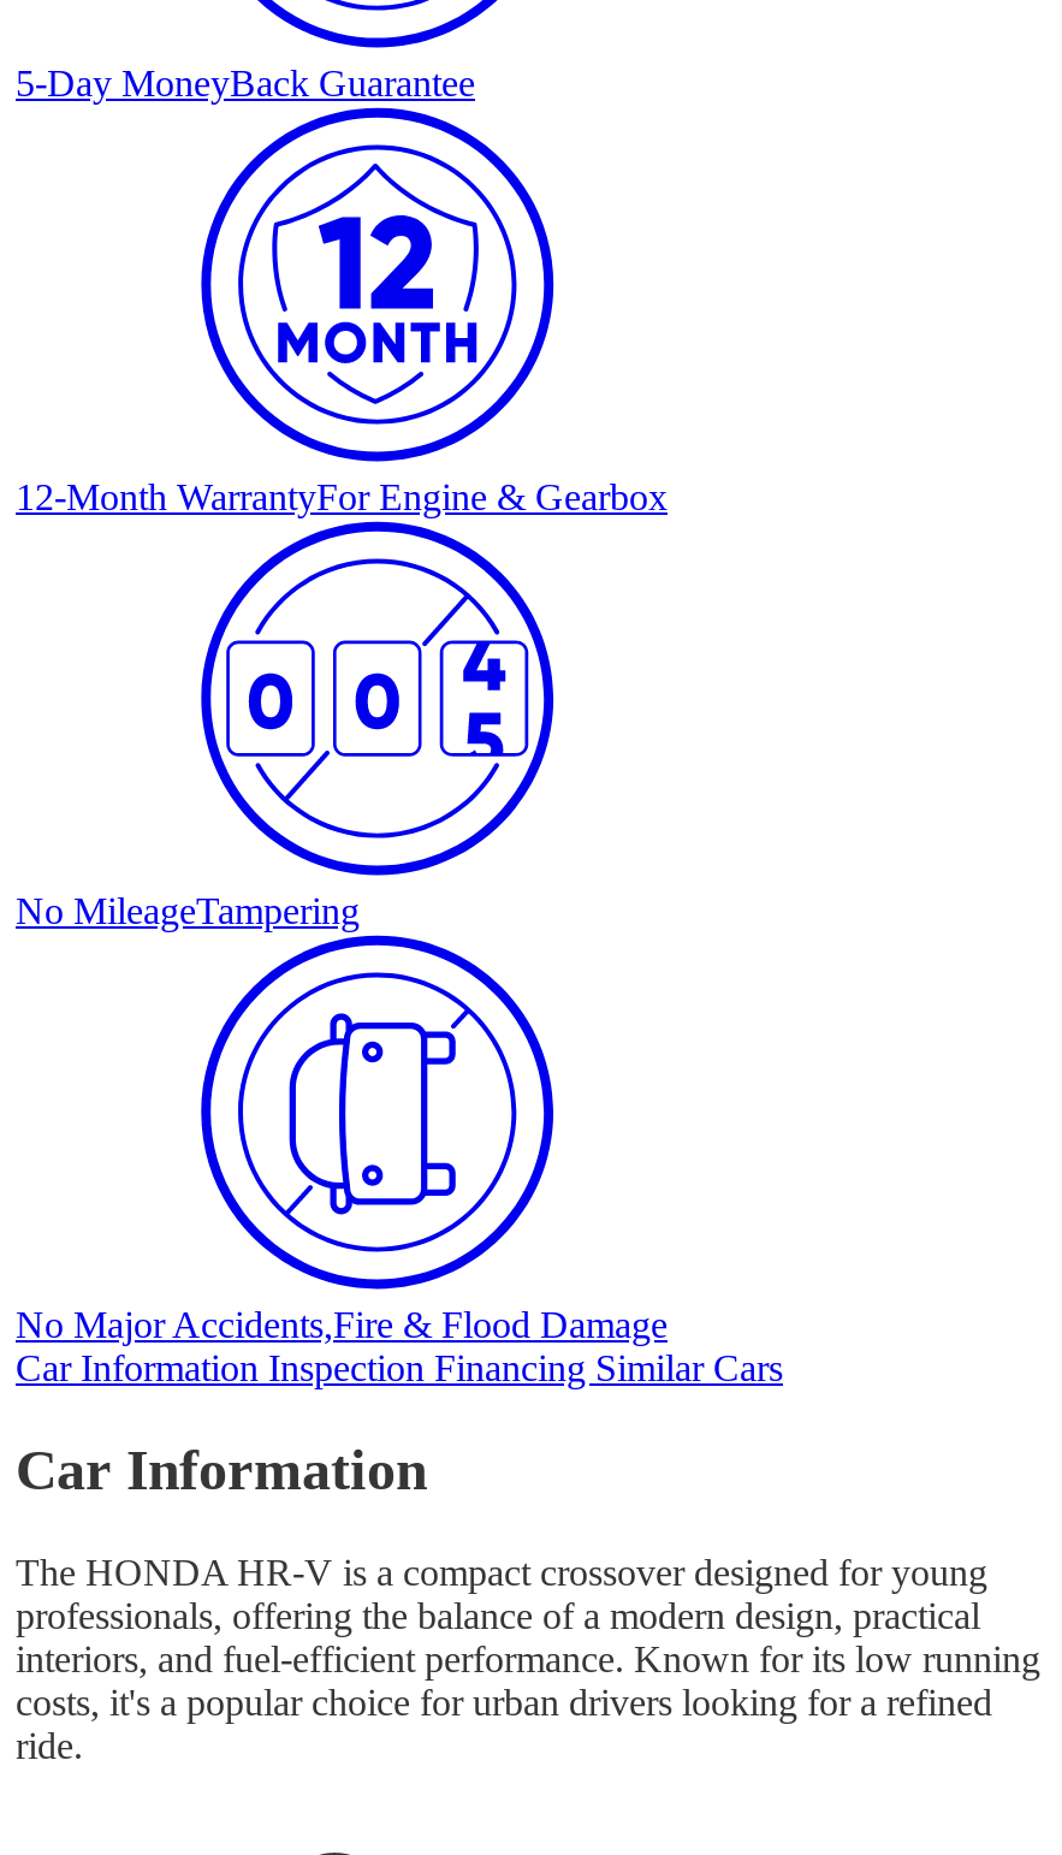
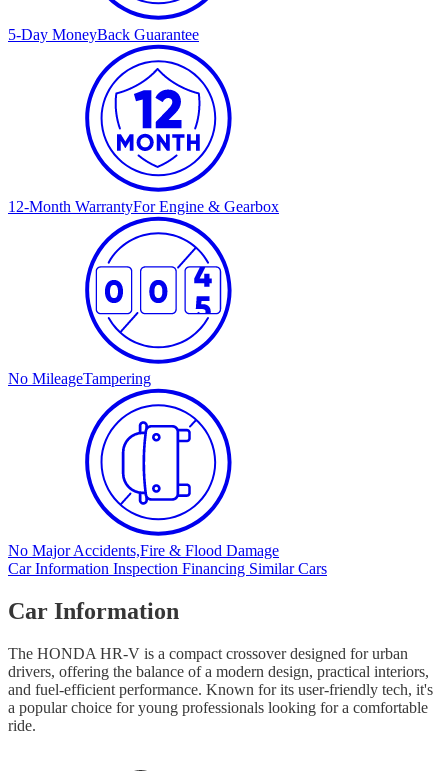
[16,1551,1040,1722] The HONDA HR-V is a compact crossover designed for young | professionals, offering the balance of a modern design, practical | interiors, and fuel-efficient performance. Known for its low running | costs, it's a popular choice for urban drivers looking for a refined -> [8,645,433,716] The HONDA HR-V is a compact crossover designed for urban | drivers, offering the balance of a modern design, practical interiors, | and fuel-efficient performance. Known for its user-friendly tech, it's | a popular choice for young professionals looking for a comfortable

